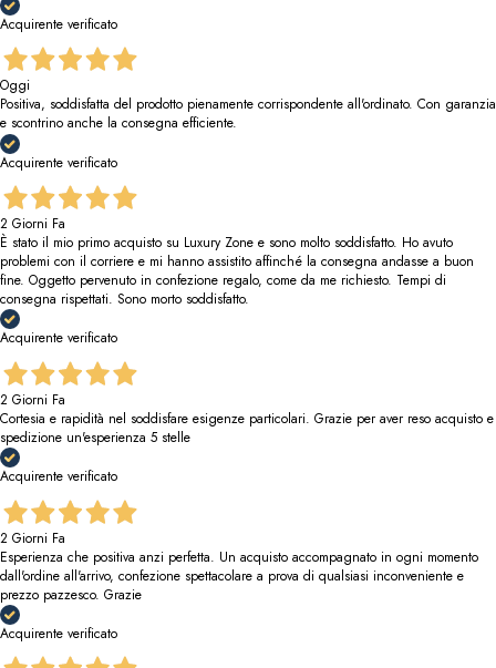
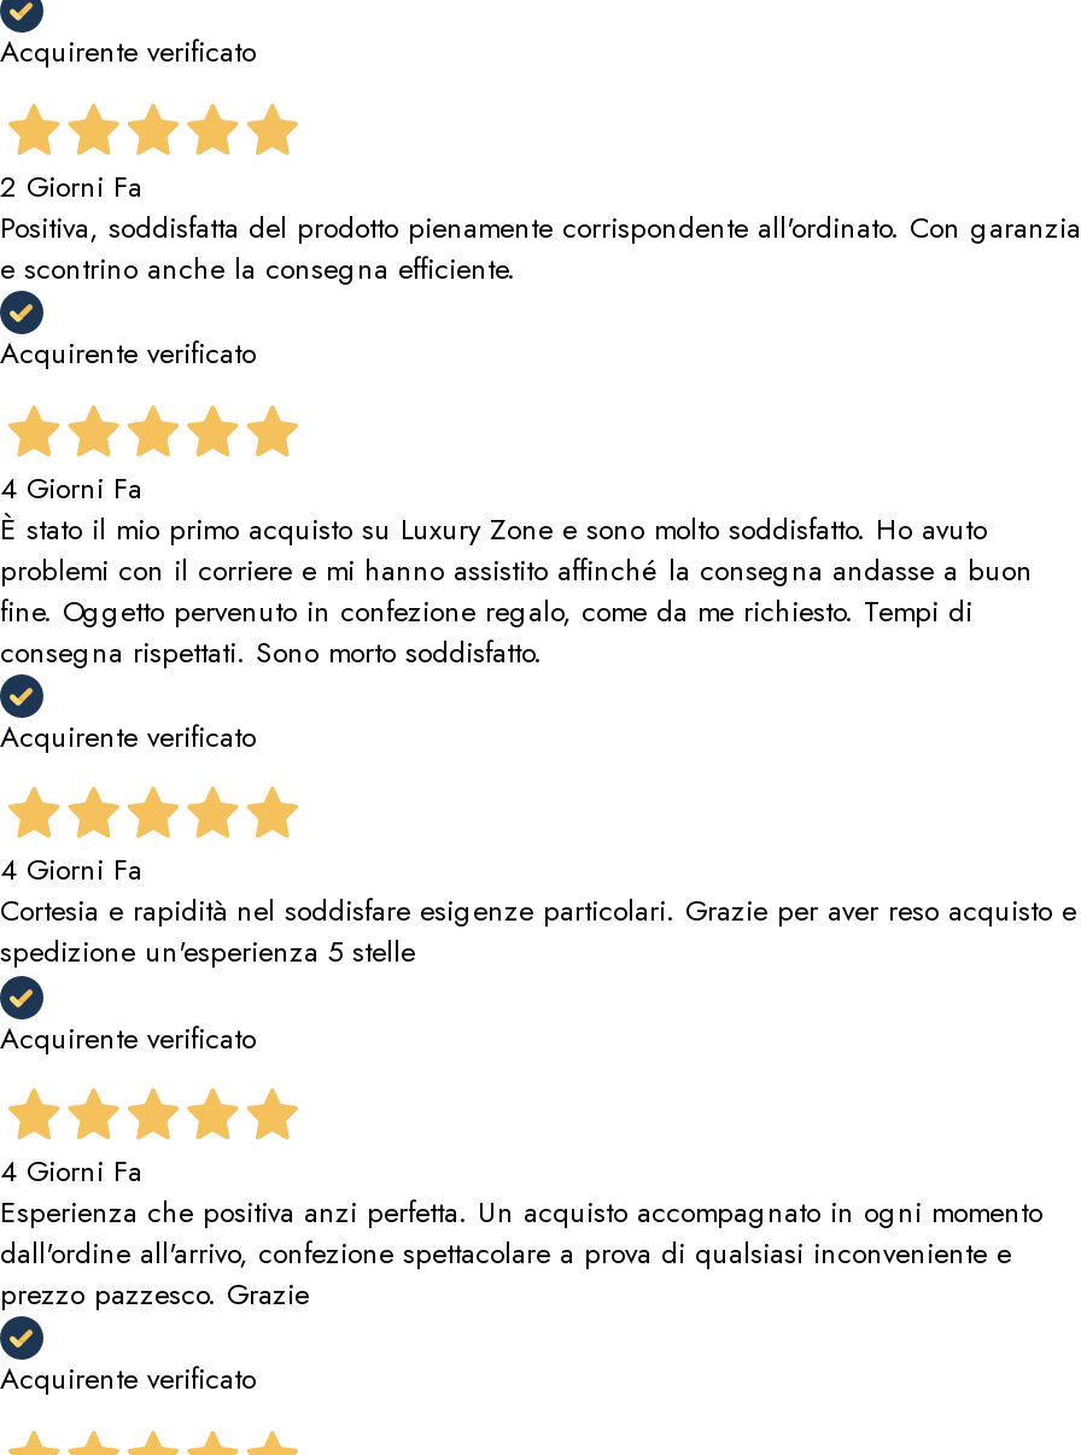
[0,76,30,96] Oggi -> [0,165,142,209] 2 Giorni Fa
[0,214,65,234] 2 Giorni Fa -> [0,466,142,510] 4 Giorni Fa
[0,390,65,410] 2 Giorni Fa -> [0,849,142,893] 4 Giorni Fa
[0,528,65,548] 2 Giorni Fa -> [0,1150,142,1194] 4 Giorni Fa

